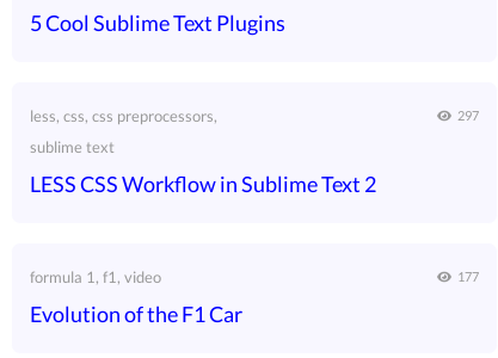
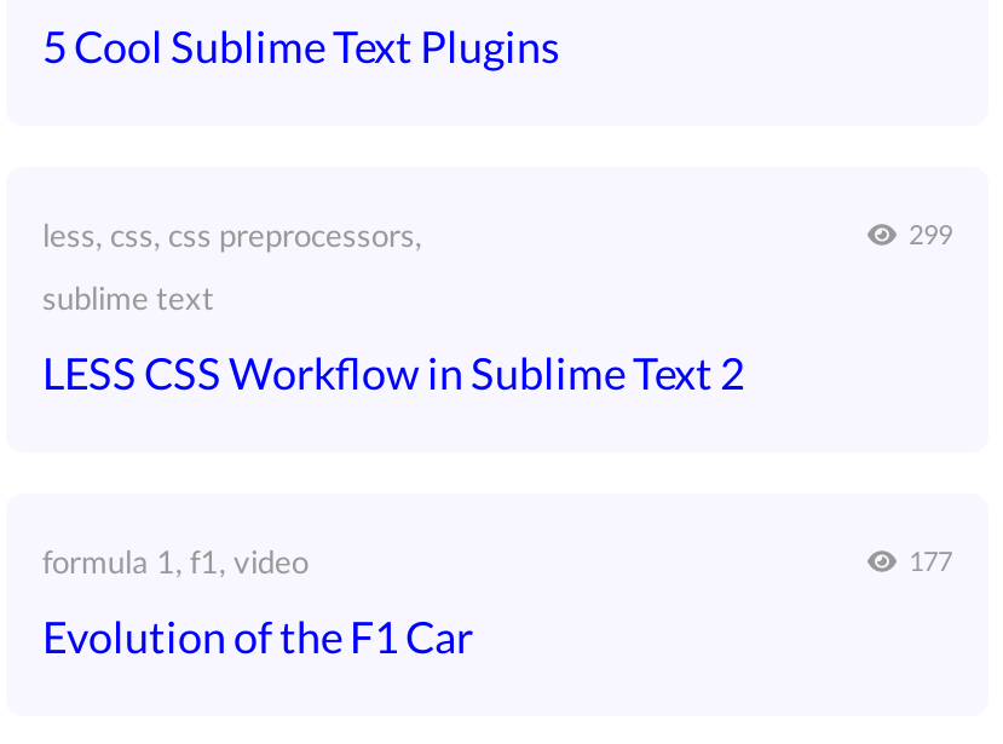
[457,107,479,123] 297 -> [909,218,952,249] 299

